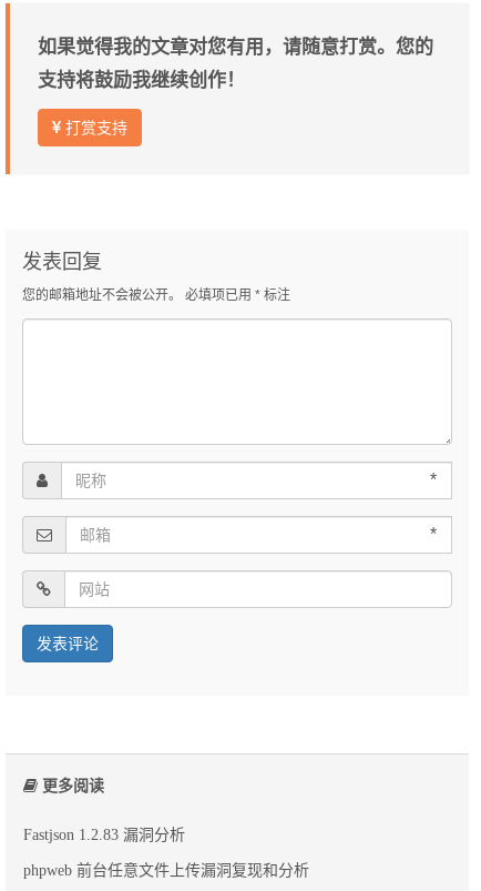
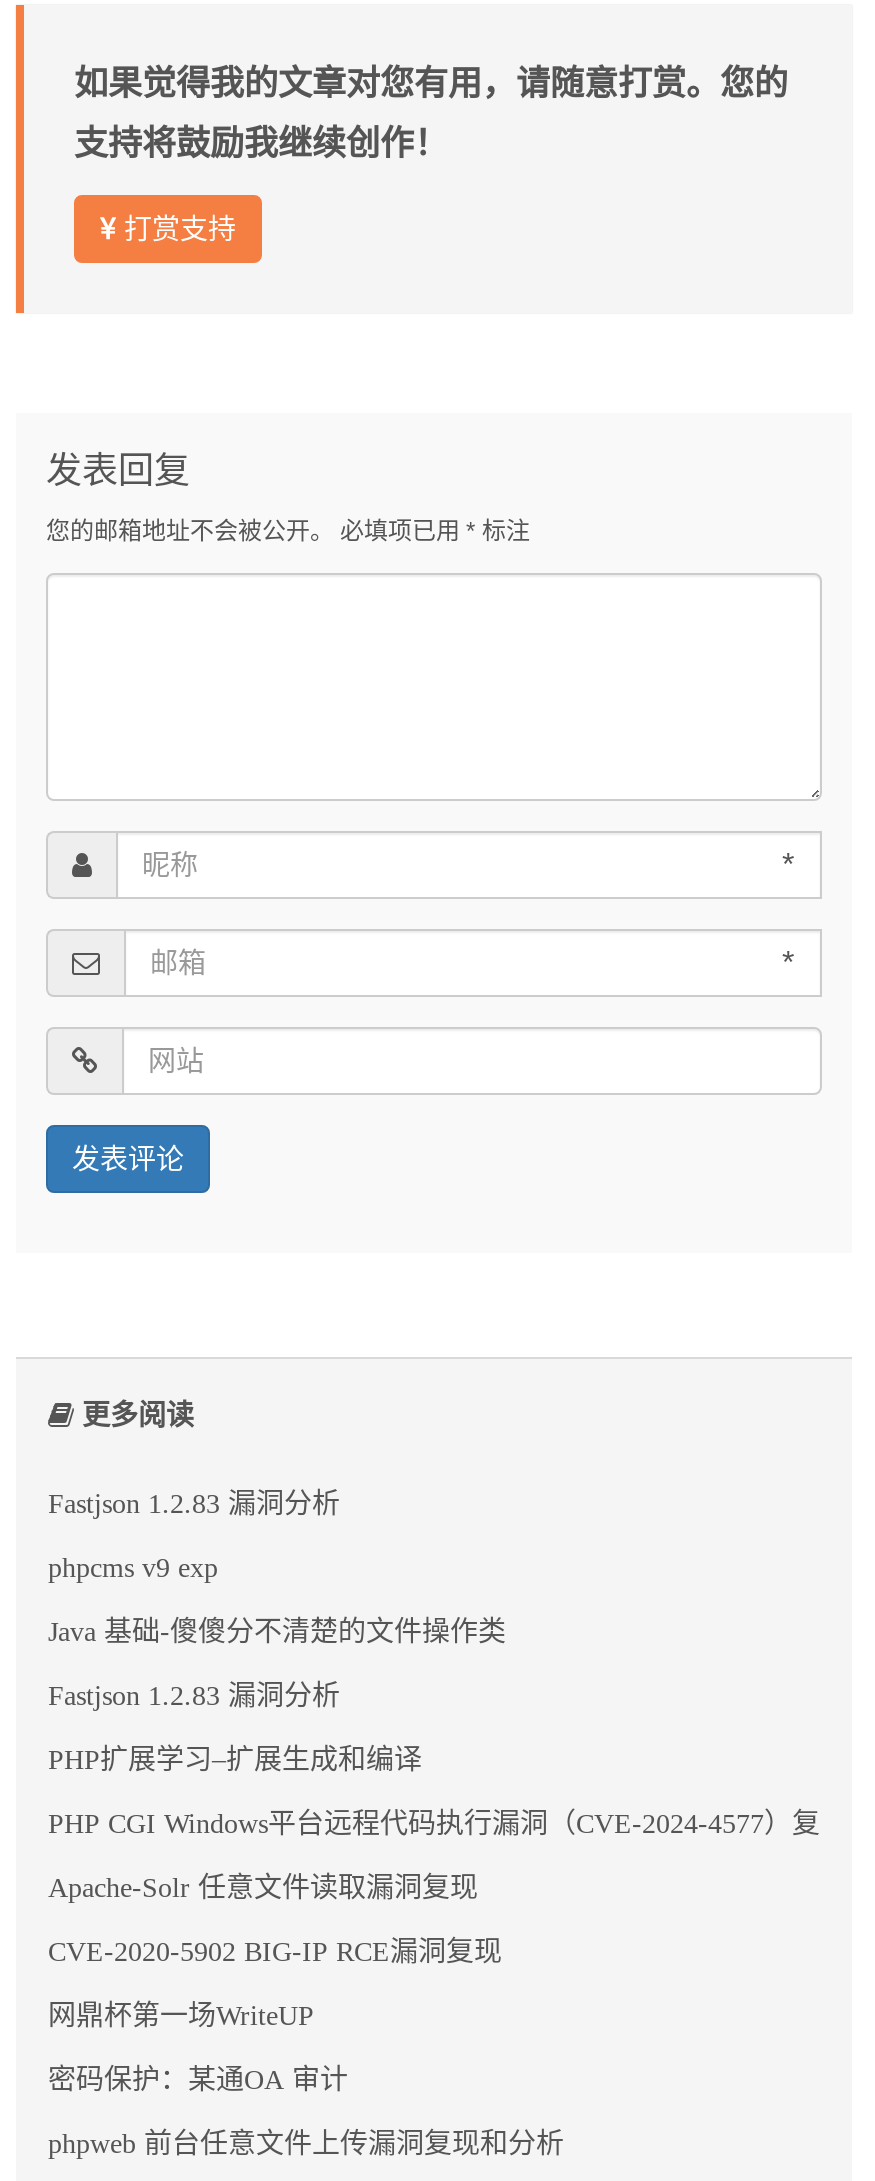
none -> [48,1553,848,2093] phpcms v9 exp | Java 基础-傻傻分不清楚的文件操作类 | Fastjson 1.2.83 漏洞分析 | PHP扩展学习–扩展生成和编译 | PHP CGI Windows平台远程代码执行漏洞（CVE-2024-4577）复现 | Apache-Solr 任意文件读取漏洞复现 | CVE-2020-5902 BIG-IP RCE漏洞复现 | 网鼎杯第一场WriteUP | 密码保护：某通OA 审计

